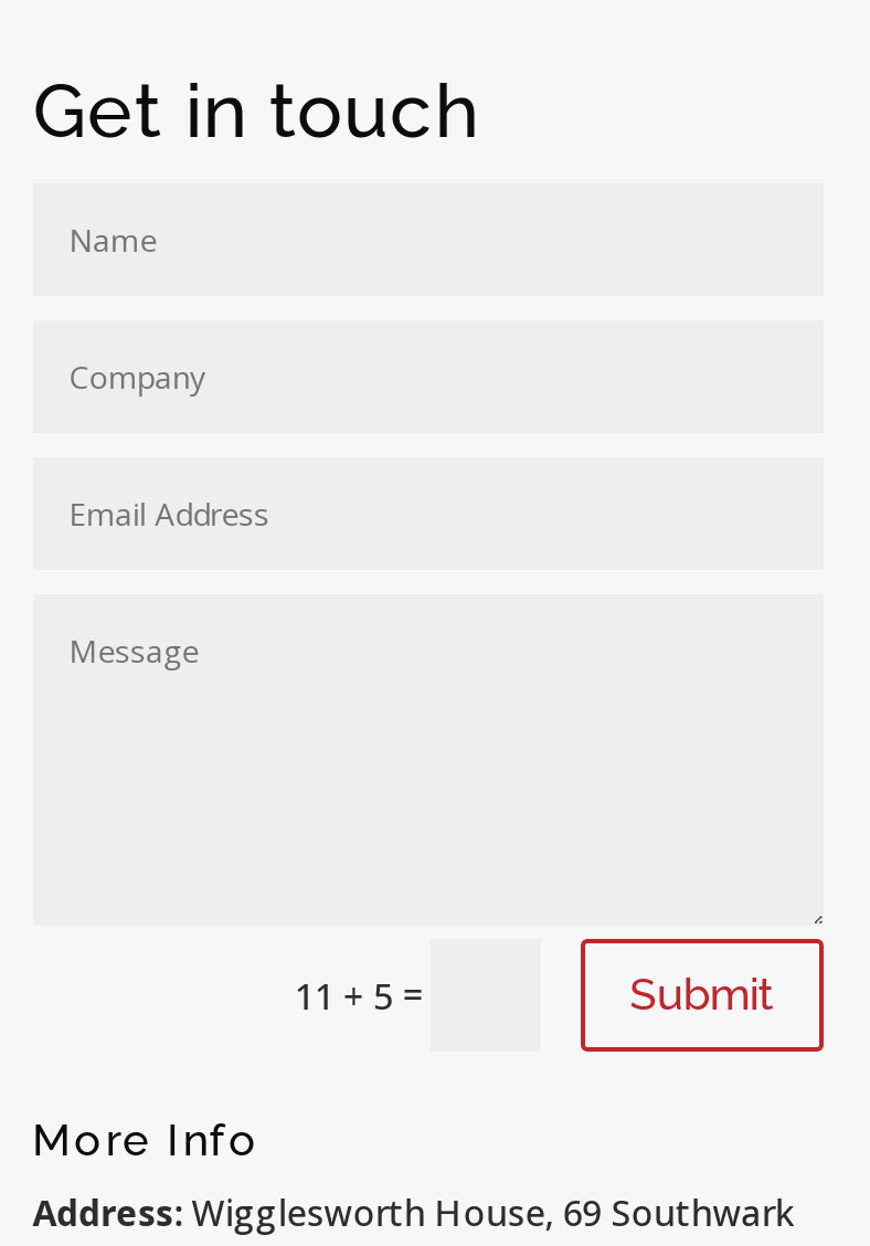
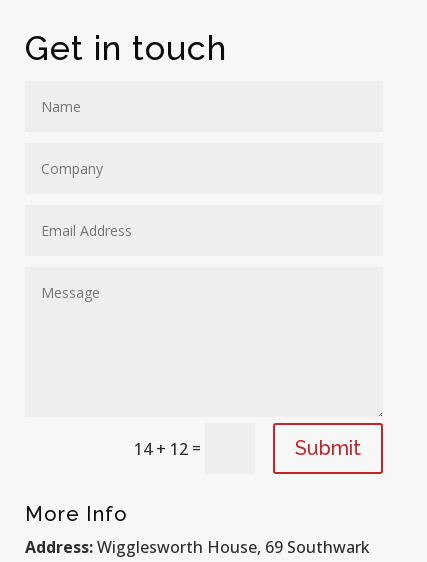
[294,969,431,1020] 11 + 5 = -> [134,437,205,460] 14 + 12 =

